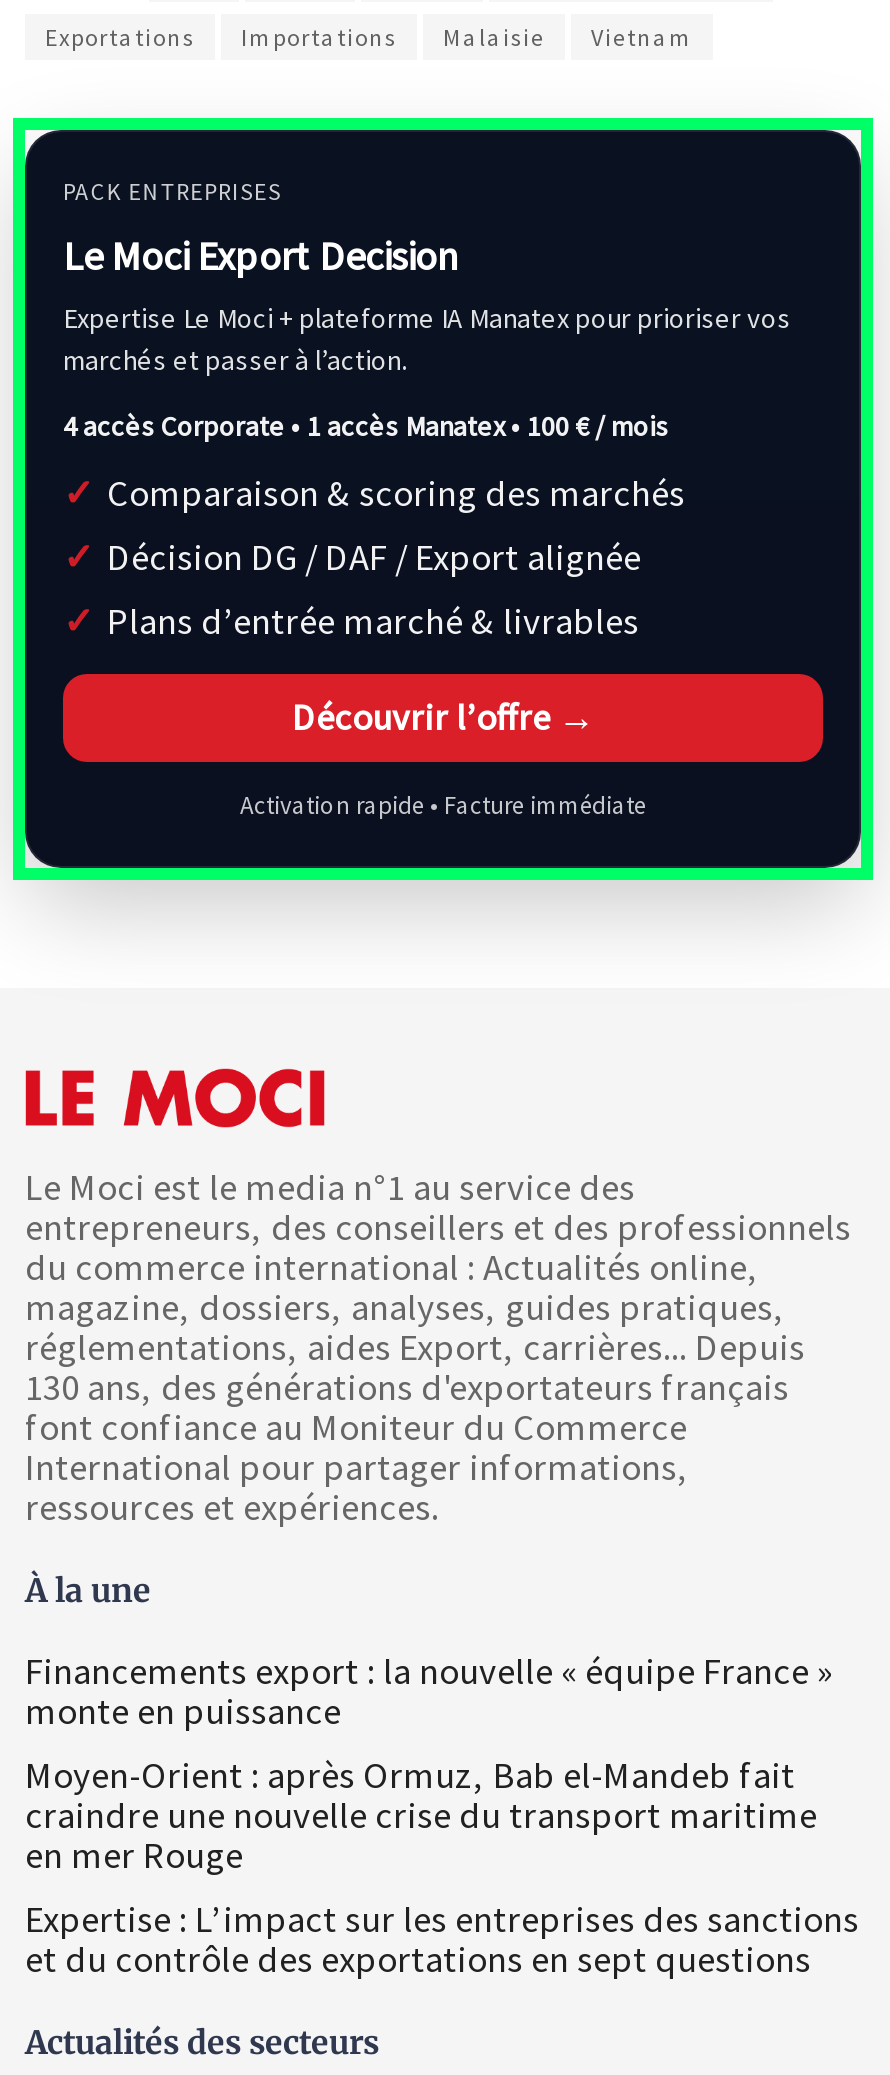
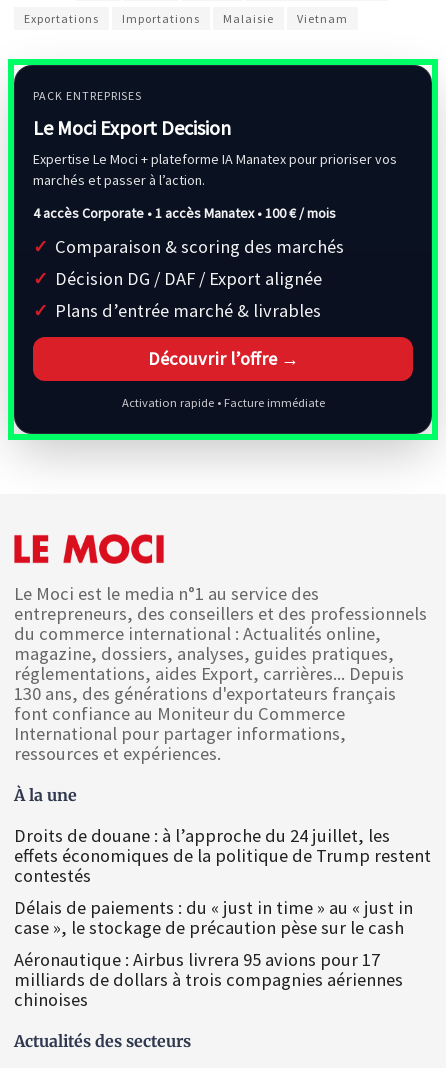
[25,1647,859,1981] Financements export : la nouvelle « équipe France » | monte en puissance | Moyen-Orient : après Ormuz, Bab el-Mandeb fait | craindre une nouvelle crise du transport maritime | en mer Rouge | Expertise : L’impact sur les entreprises des sanctions | et du contrôle des exportations en sept questions -> [14,824,431,1011] Droits de douane : à l’approche du 24 juillet, les | effets économiques de la politique de Trump restent | contestés | Délais de paiements : du « just in time » au « just in | case », le stockage de précaution pèse sur le cash | Aéronautique : Airbus livrera 95 avions pour 17 | milliards de dollars à trois compagnies aériennes | chinoises

